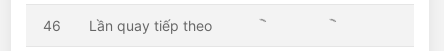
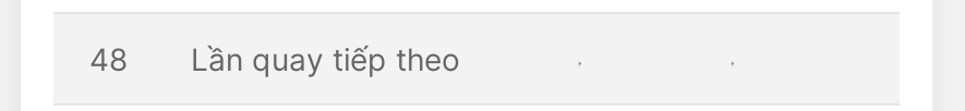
[42,17,212,34] 46 Lần quay tiếp theo -> [89,39,459,76] 48 Lần quay tiếp theo

